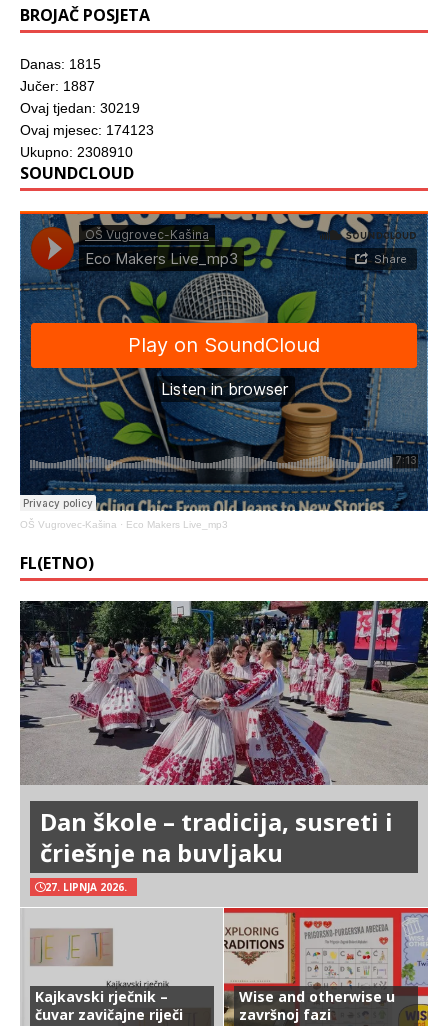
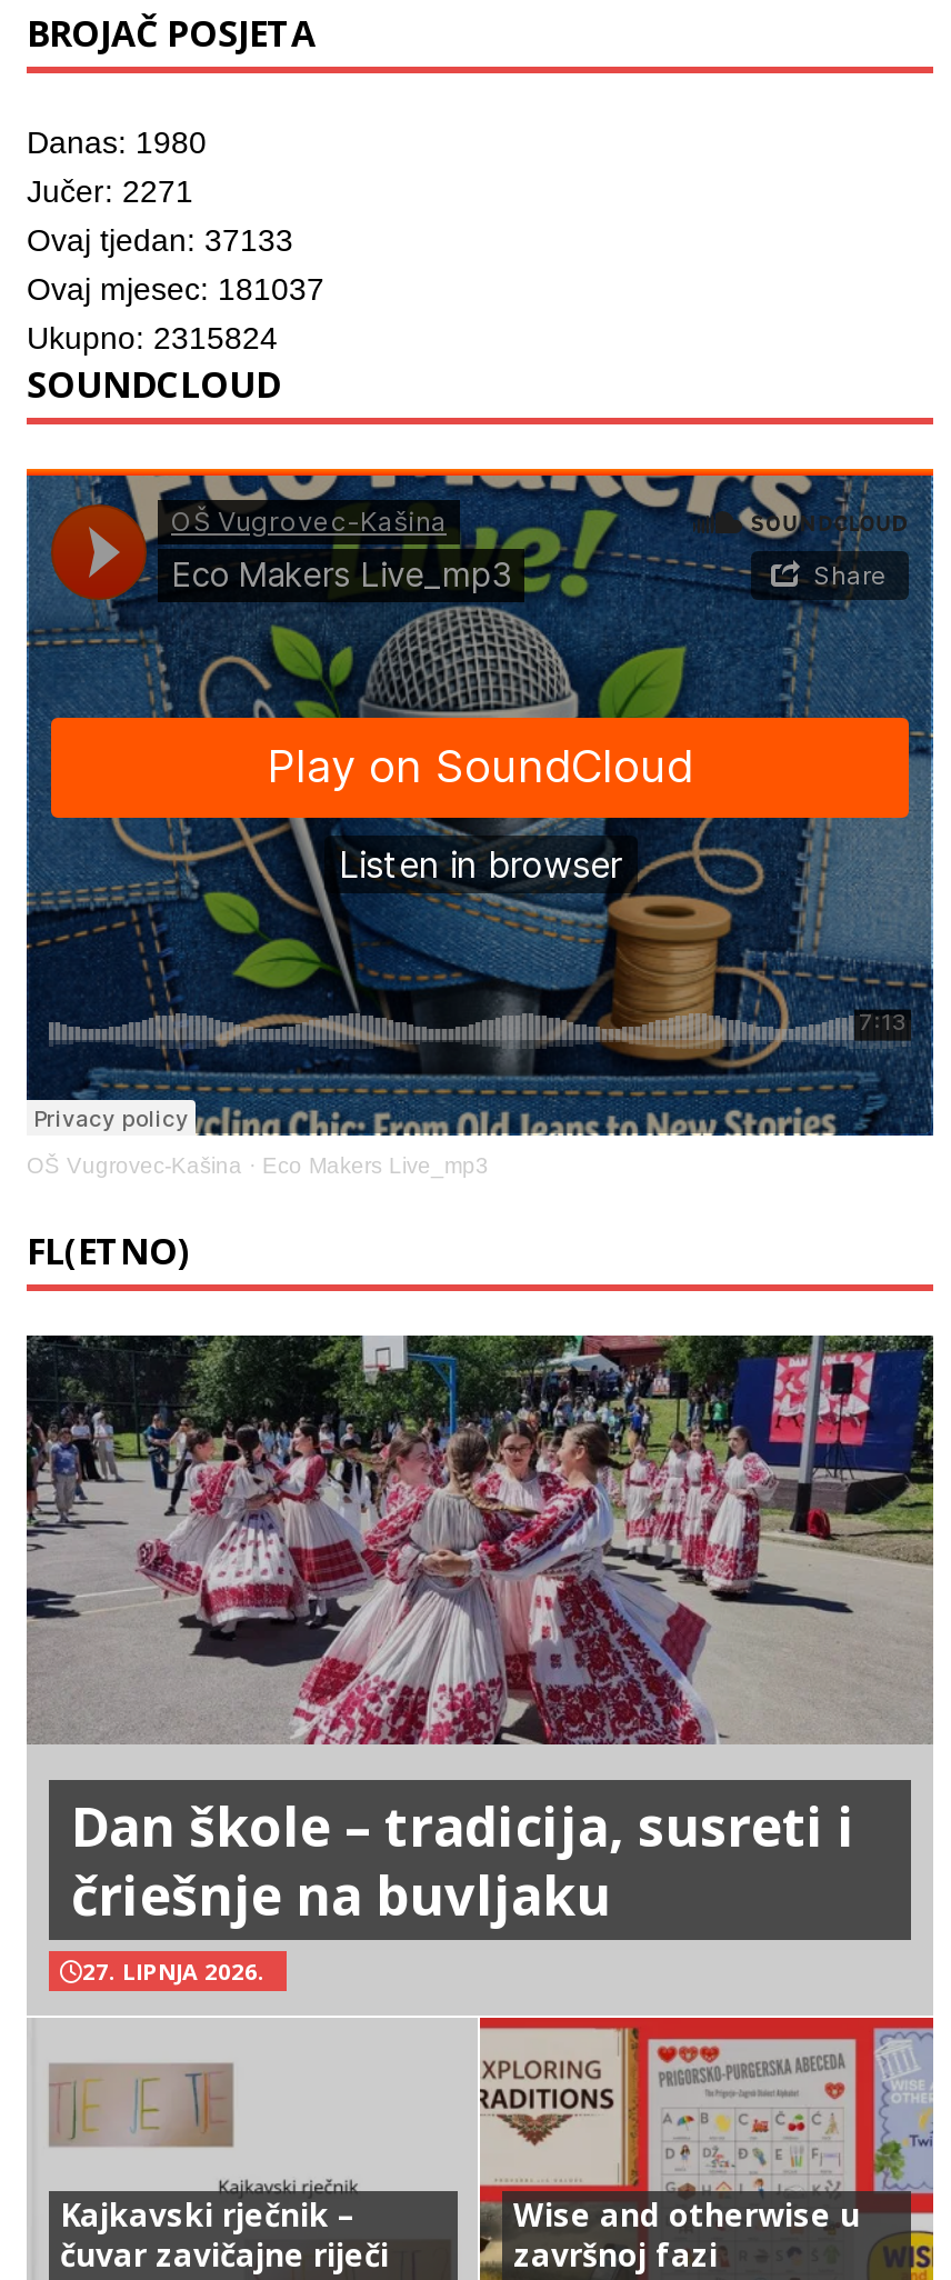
[20,56,101,72] Danas: 1815 -> [27,125,207,160] Danas: 1980
[20,78,95,94] Jučer: 1887 -> [27,174,193,209] Jučer: 2271
[20,100,140,116] Ovaj tjedan: 30219 -> [27,222,293,258] Ovaj tjedan: 37133
[20,122,154,138] Ovaj mjesec: 174123 -> [27,271,324,307] Ovaj mjesec: 181037
[20,144,133,160] Ukupno: 2308910 -> [27,320,278,356] Ukupno: 2315824

